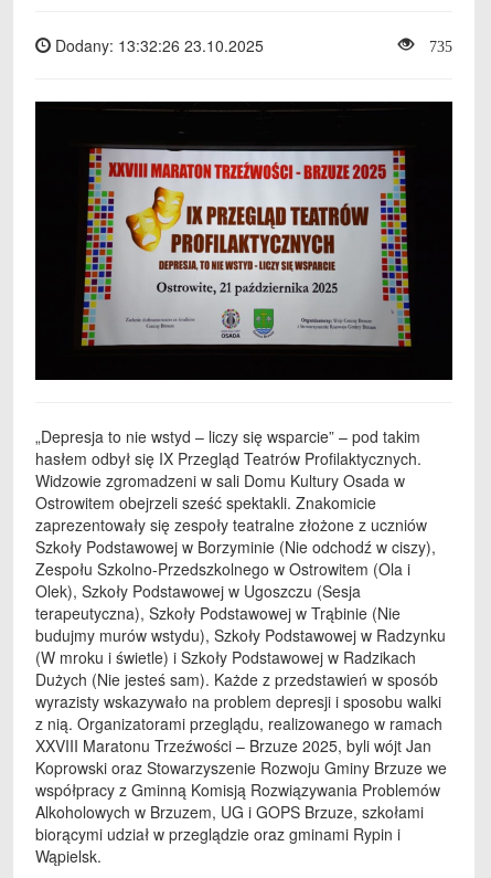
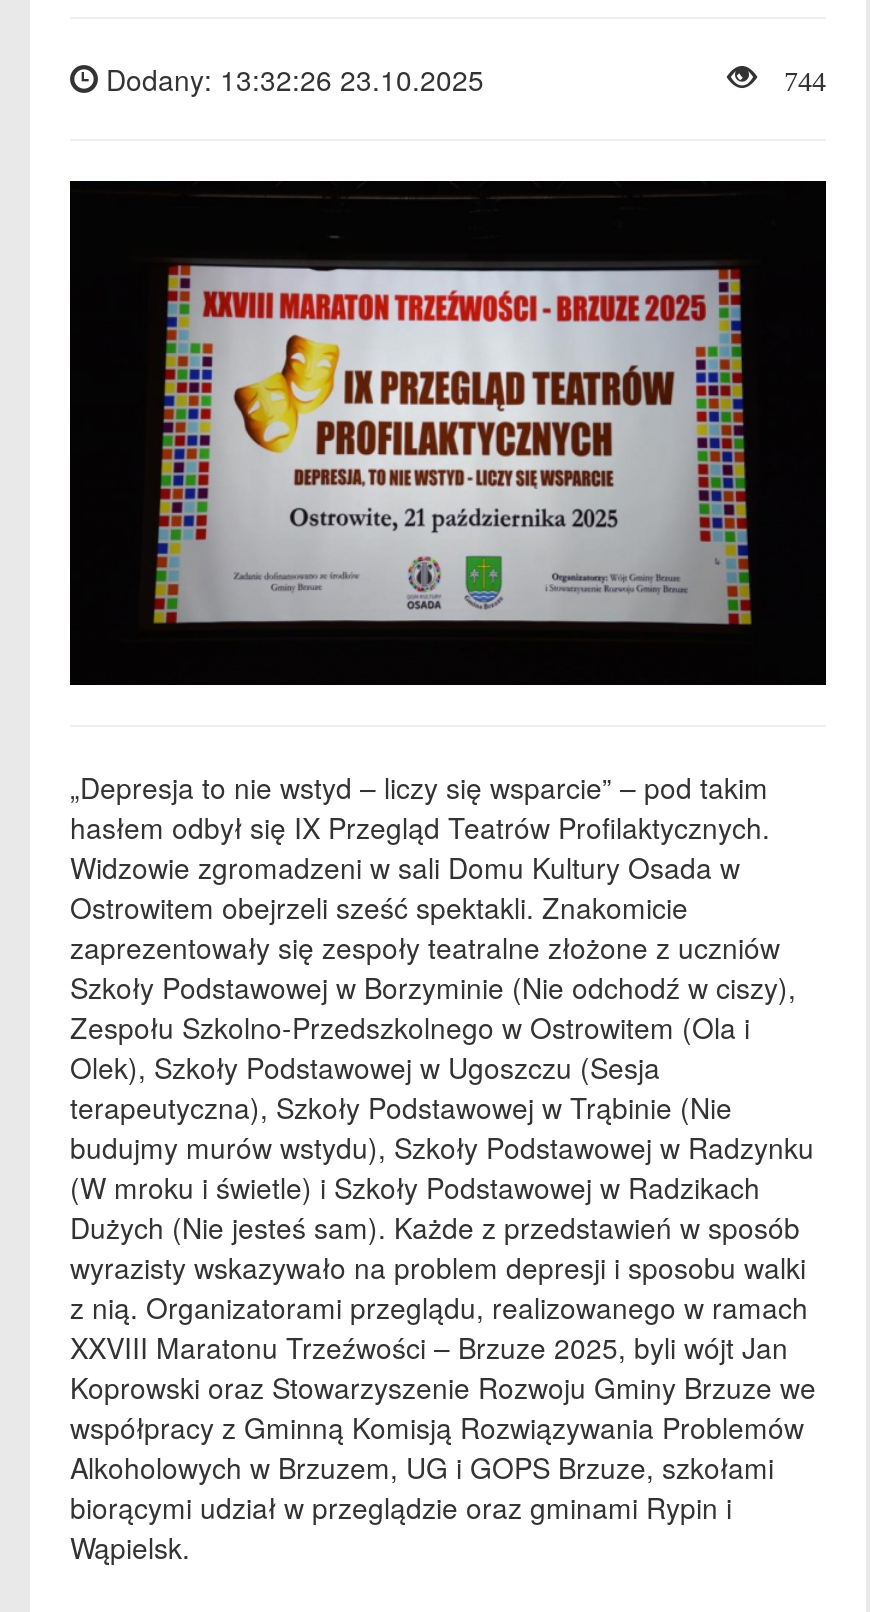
[414,33,452,52] 735 -> [756,57,826,91] 744

